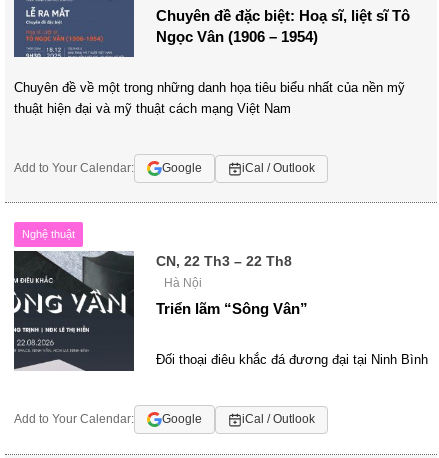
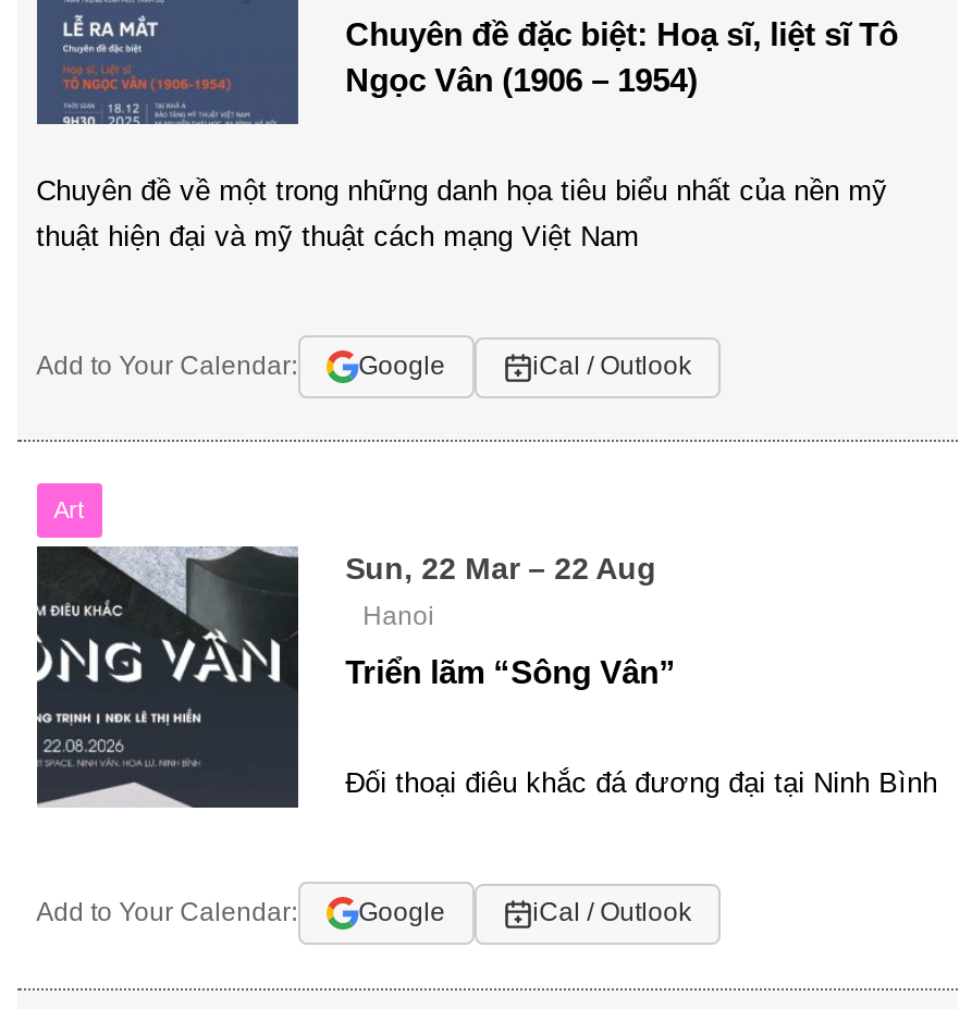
[22,228,75,240] Nghệ thuật -> [54,497,84,523] Art
[156,253,292,290] CN, 22 Th3 – 22 Th8 | Hà Nội -> [345,552,657,632] Sun, 22 Mar – 22 Aug | Hanoi

